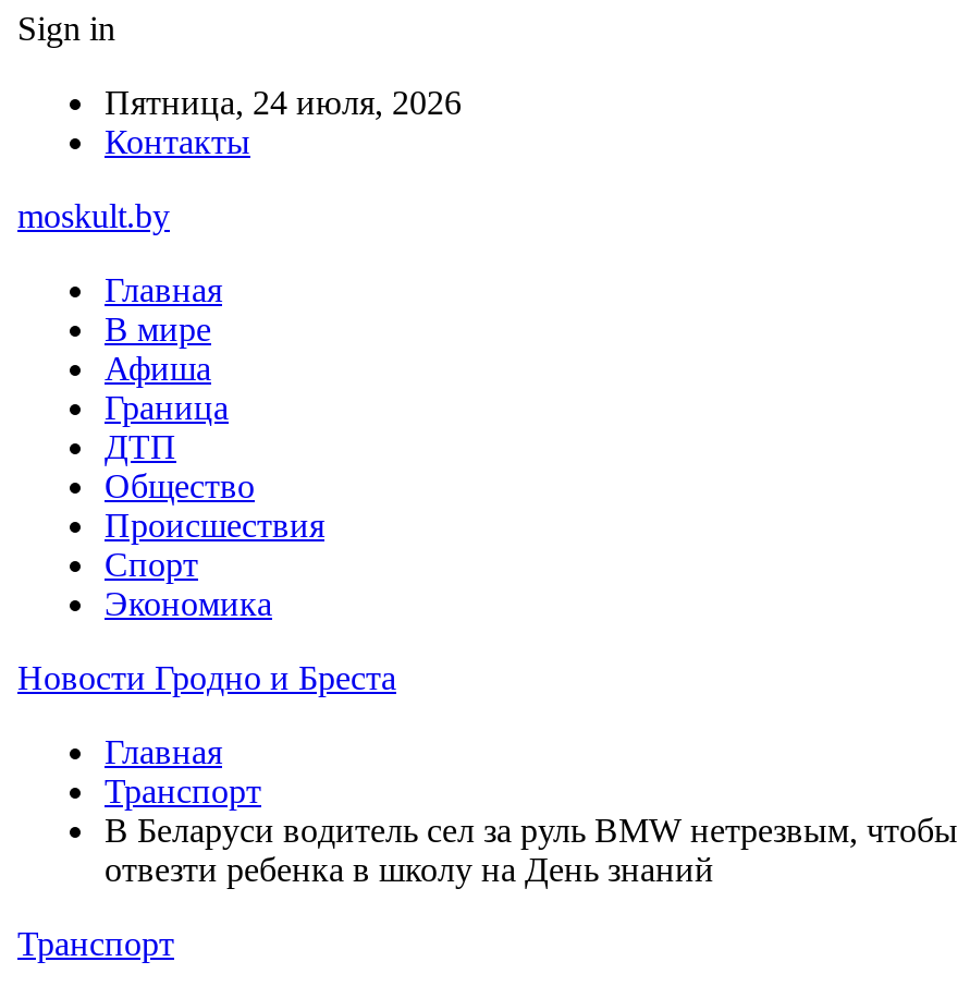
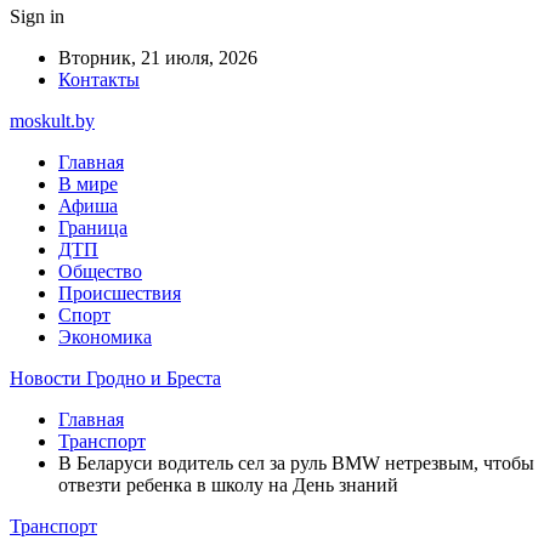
[105,84,462,121] Пятница, 24 июля, 2026 -> [58,47,257,68] Вторник, 21 июля, 2026

